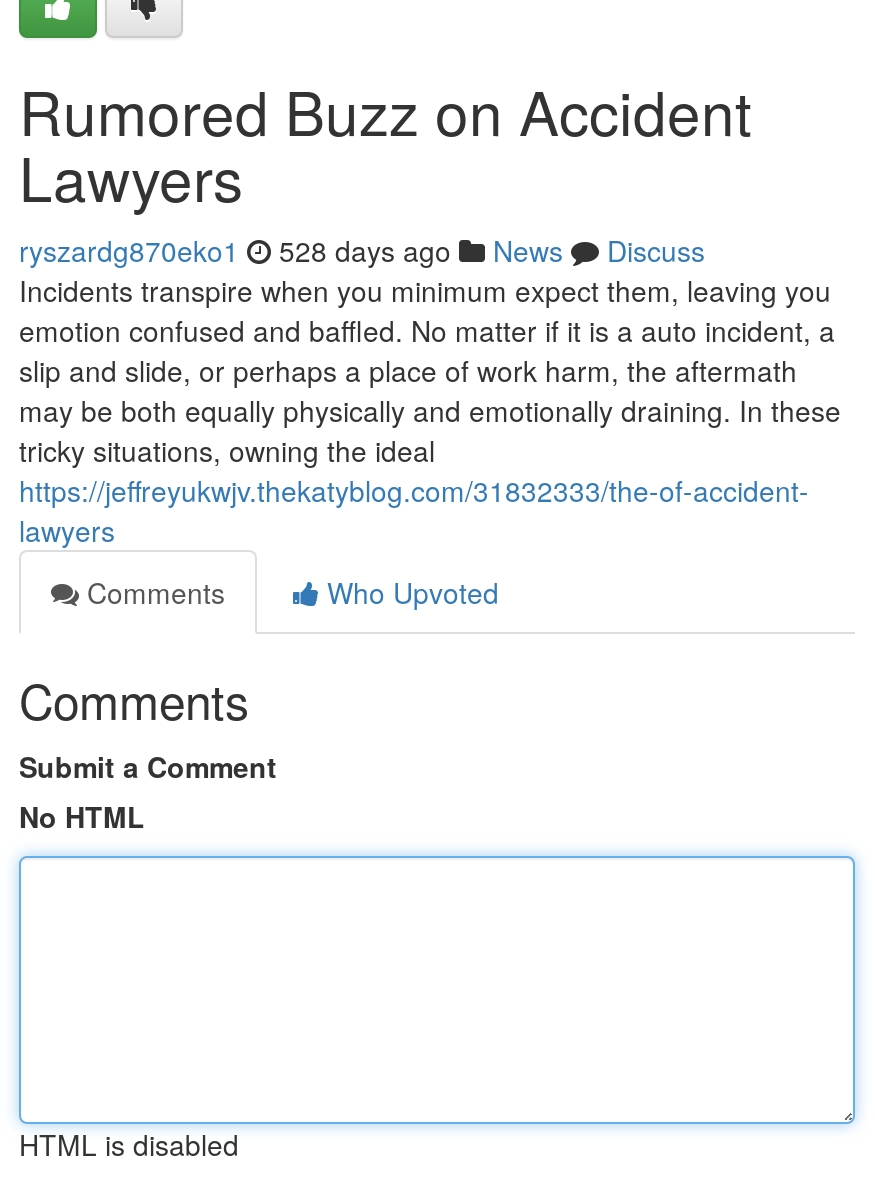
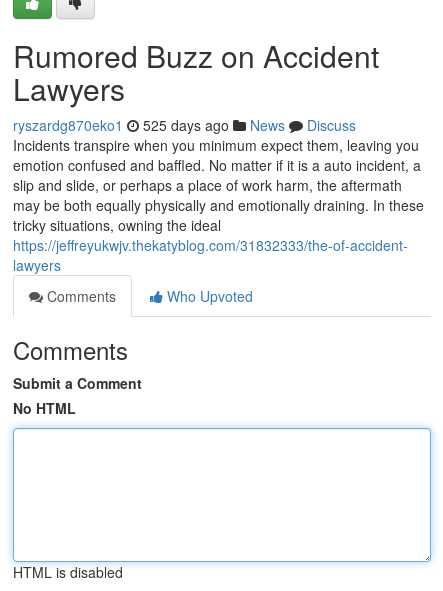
[19,230,705,270] ryszardg870eko1 528 days ago News Discuss -> [13,115,356,135] ryszardg870eko1 525 days ago News Discuss

